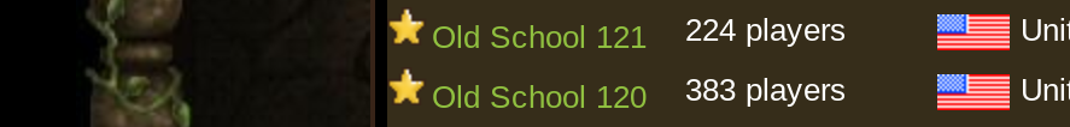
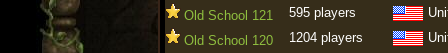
[432,12,847,55] Old School 121 224 players -> [183,5,355,23] Old School 121 595 players
[432,72,847,115] Old School 120 383 players -> [183,30,362,48] Old School 120 1204 players

